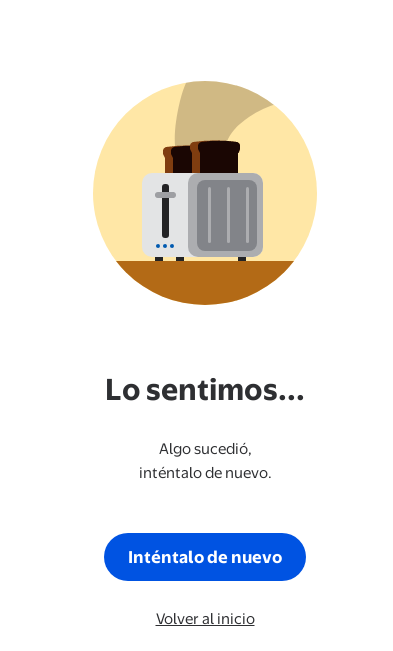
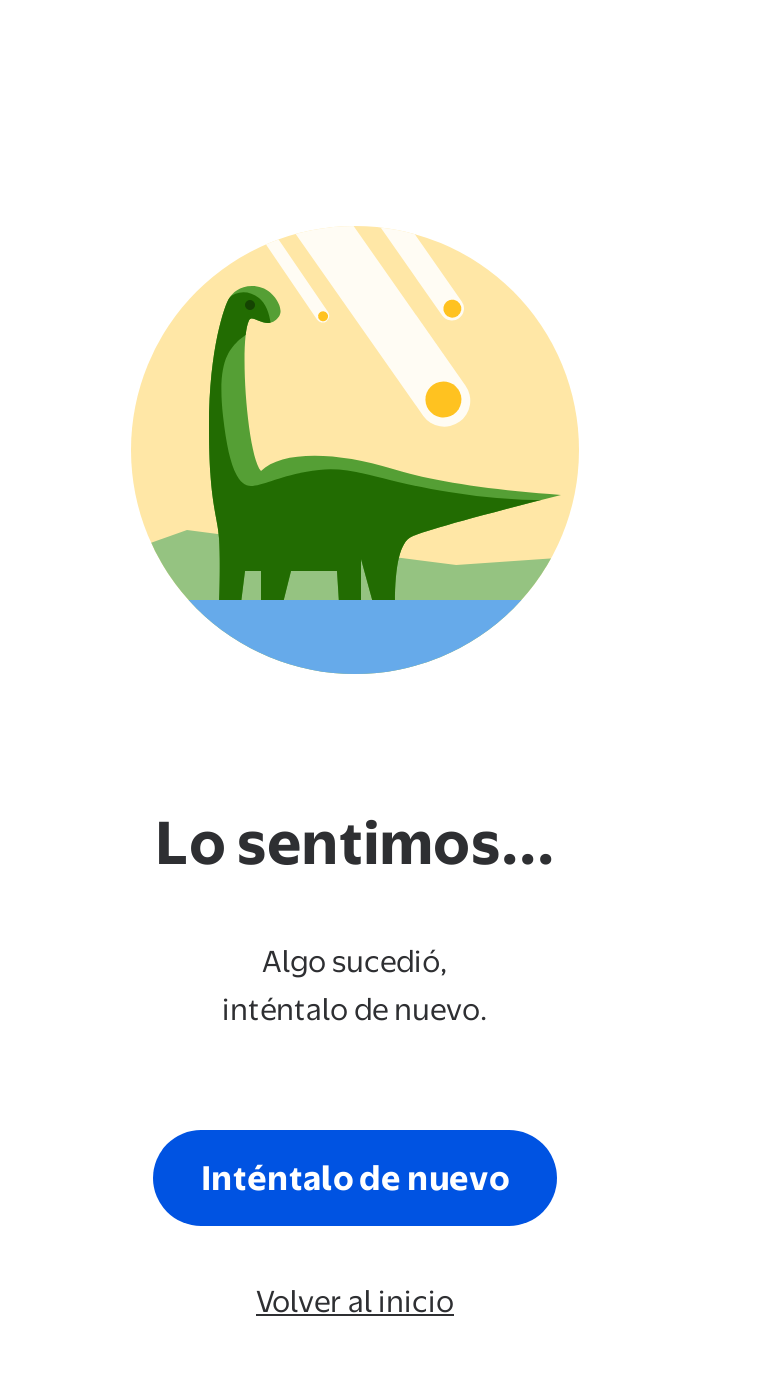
[104,81,304,306] [image] -> [151,228,559,676] [image]

